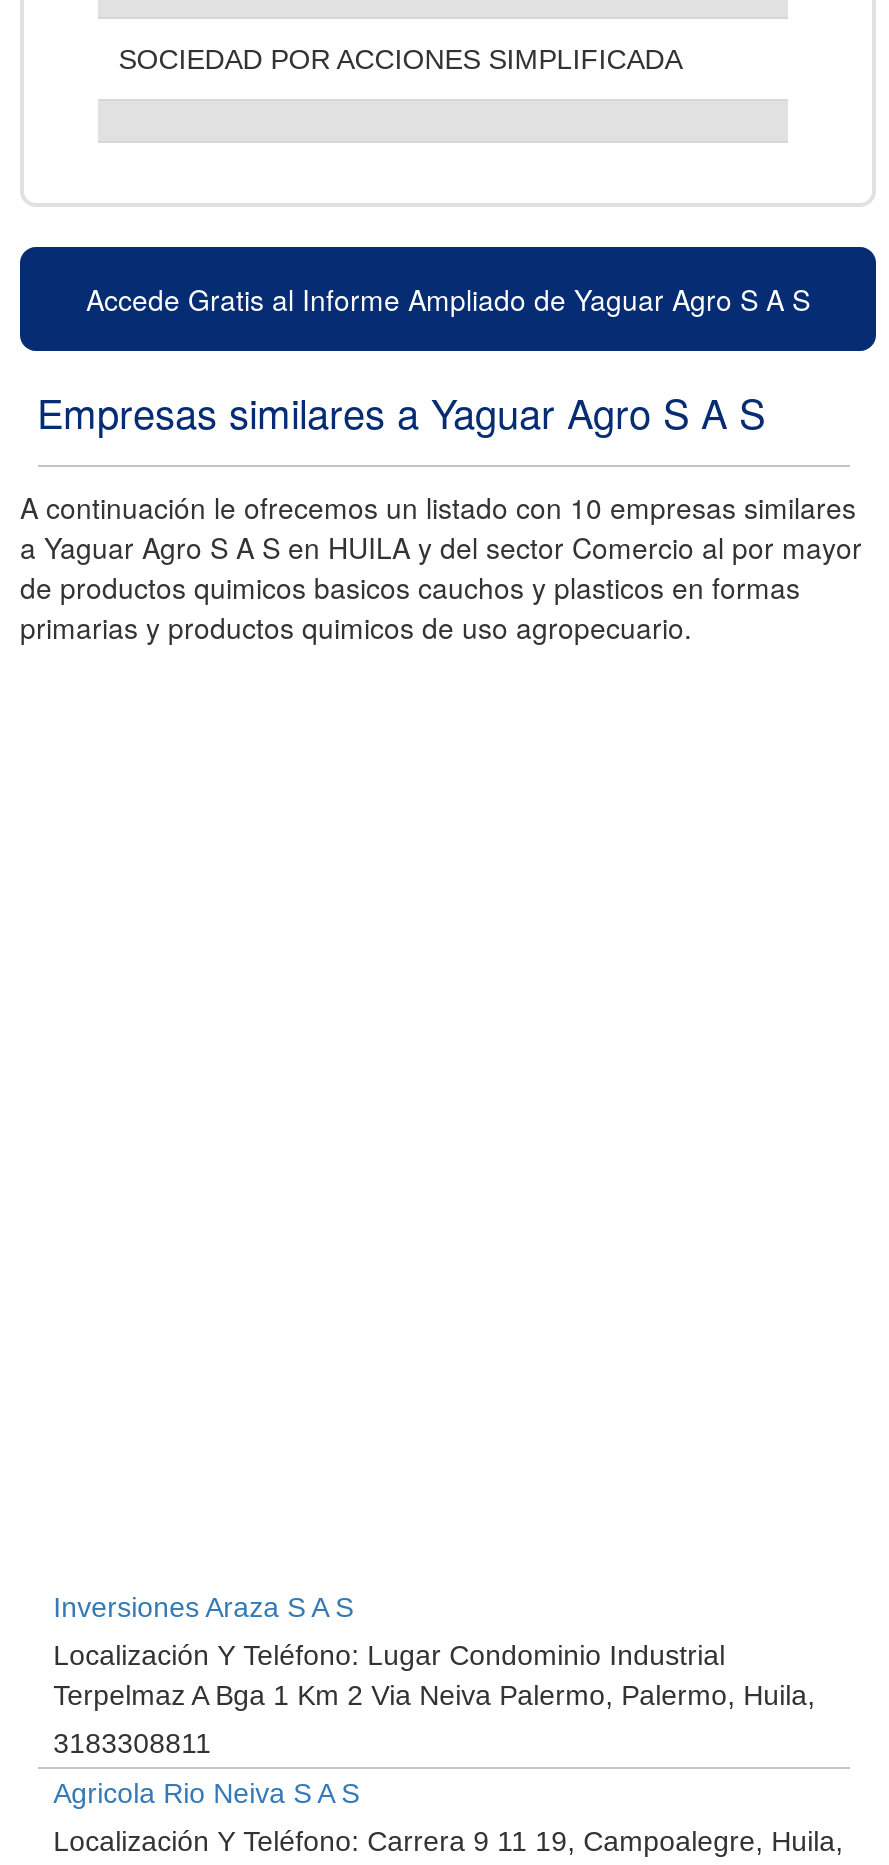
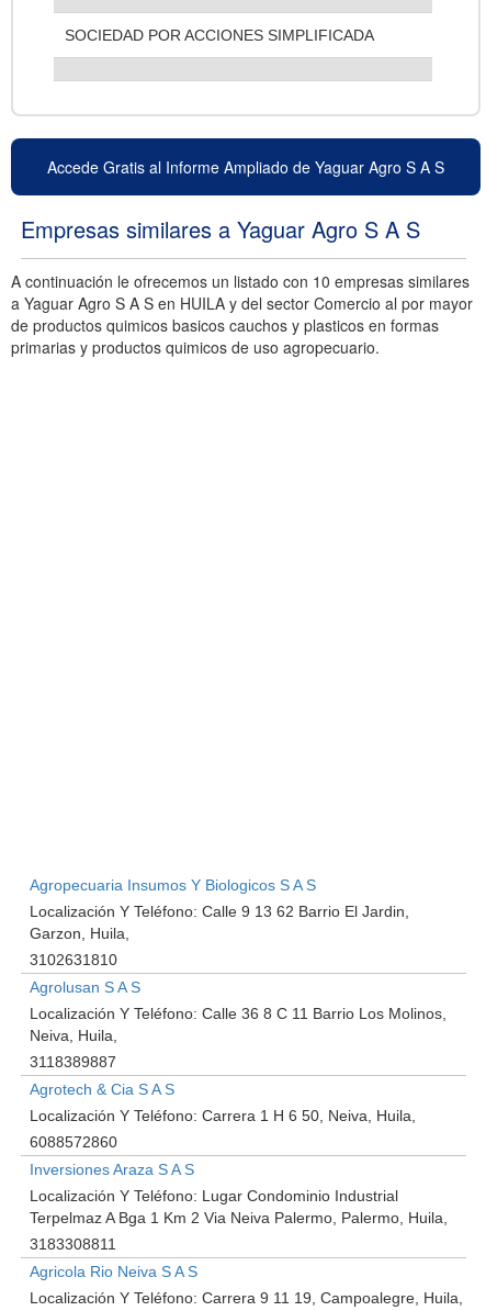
none -> [29,876,446,1151] Agropecuaria Insumos Y Biologicos S A S | Localización Y Teléfono: Calle 9 13 62 Barrio El Jardin, | Garzon, Huila | 3102631810 | Agrolusan S A S | Localización Y Teléfono: Calle 36 8 C 11 Barrio Los Molinos, | Neiva, Huila | 3118389887 | Agrotech & Cia S A S | Localización Y Teléfono: Carrera 1 H 6 50, Neiva, Huila | 6088572860

